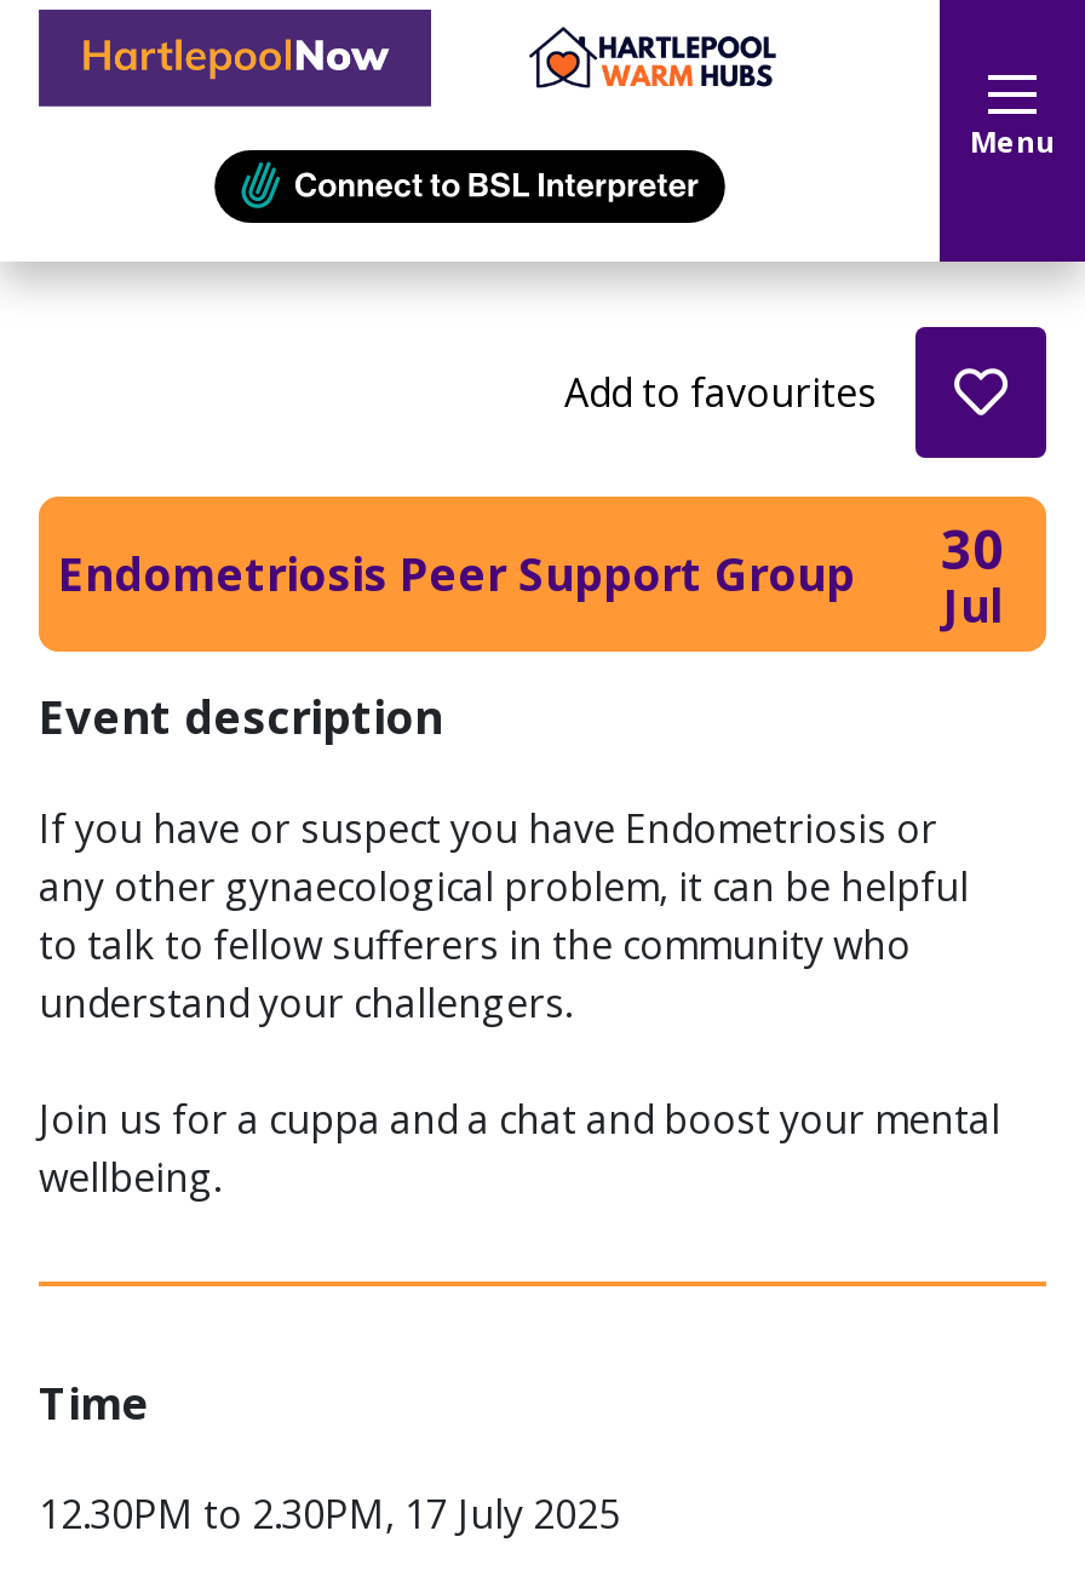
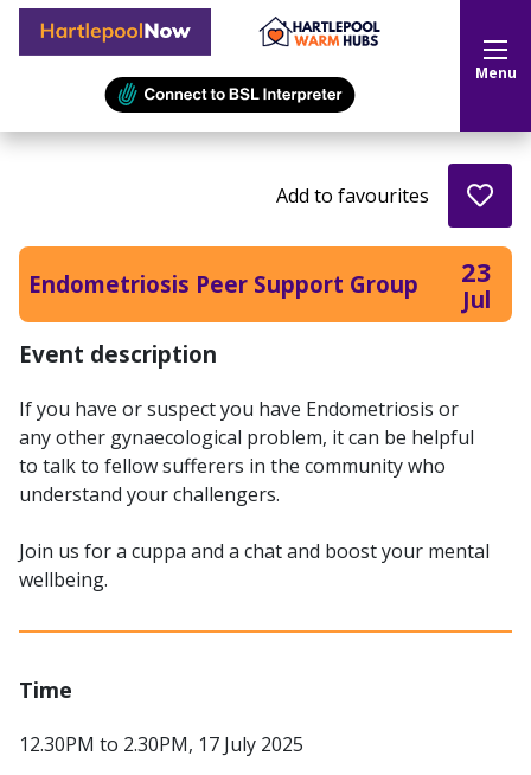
[58,511,1004,603] Endometriosis Peer Support Group 30 -> [28,254,491,299] Endometriosis Peer Support Group 23

